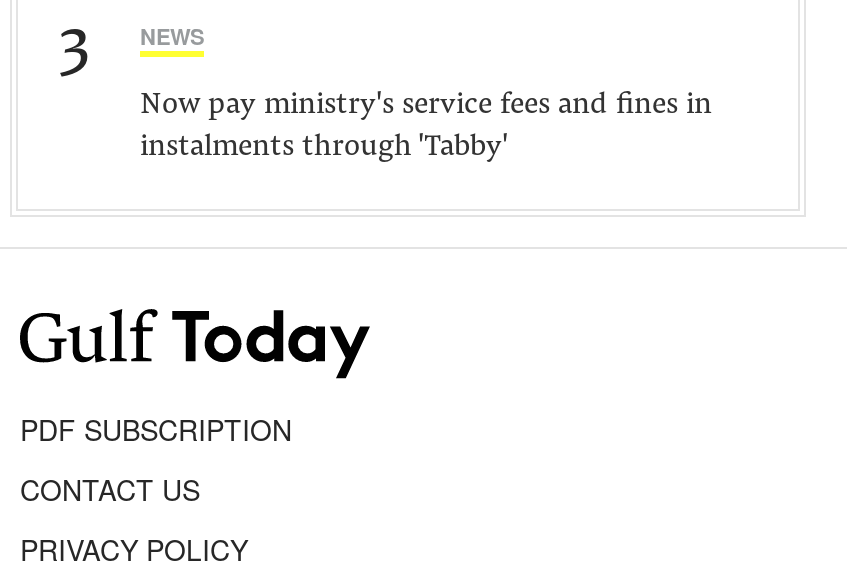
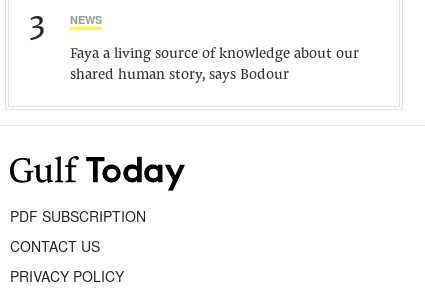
[140,91,712,163] Now pay ministry's service fees and fines in | instalments through 'Tabby' -> [70,47,359,83] Faya a living source of knowledge about our | shared human story, says Bodour

